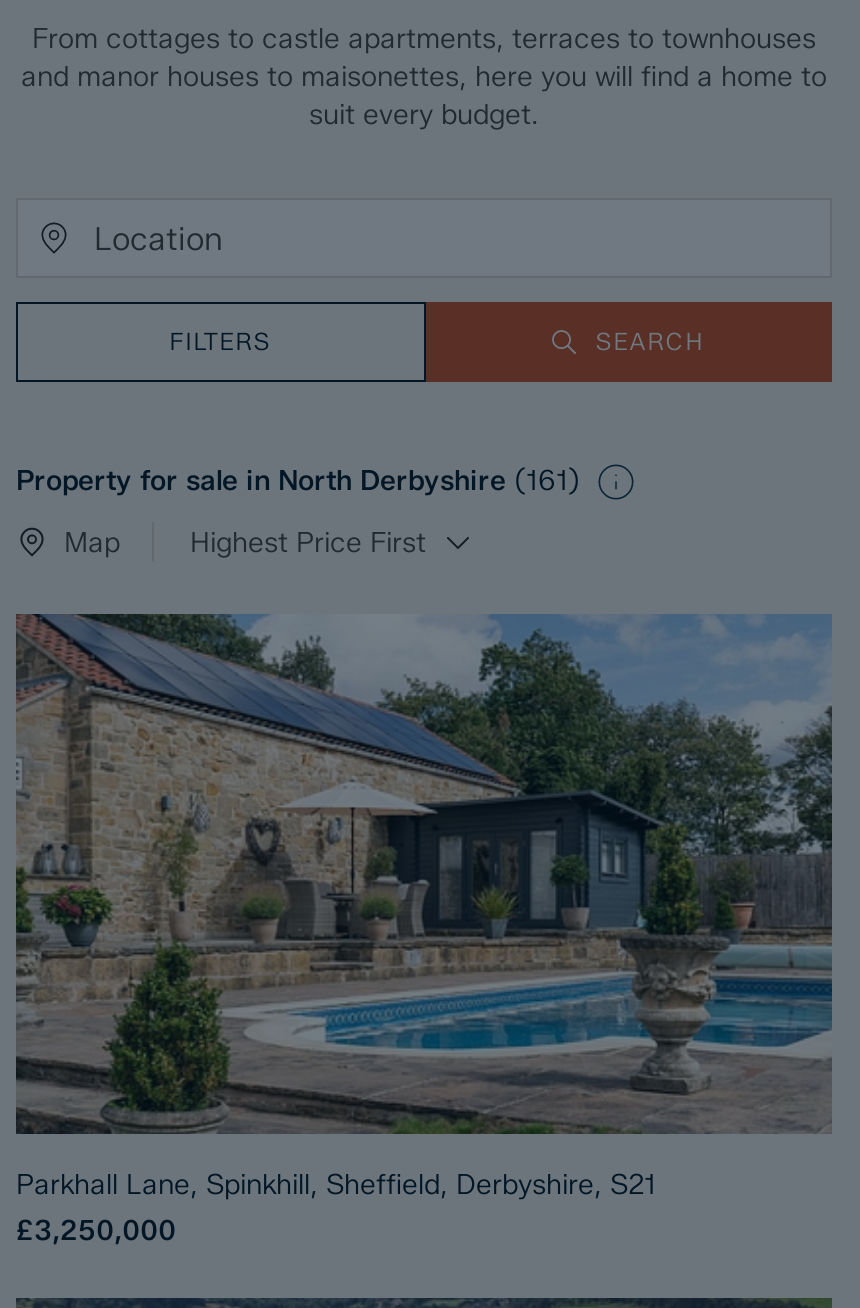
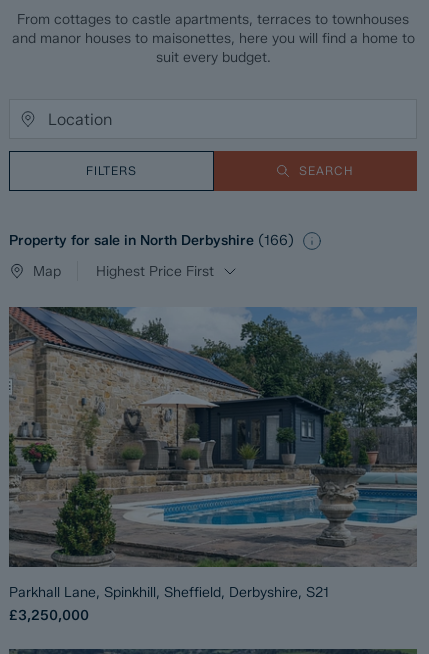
[16,464,580,498] Property for sale in North Derbyshire (161) -> [9,232,294,249] Property for sale in North Derbyshire (166)

